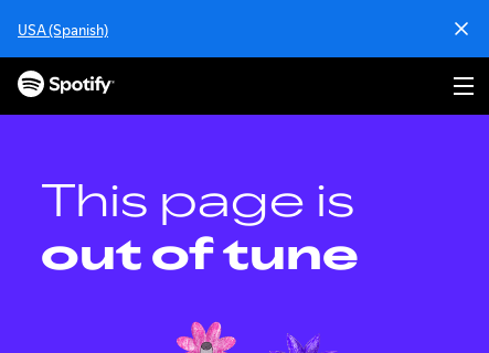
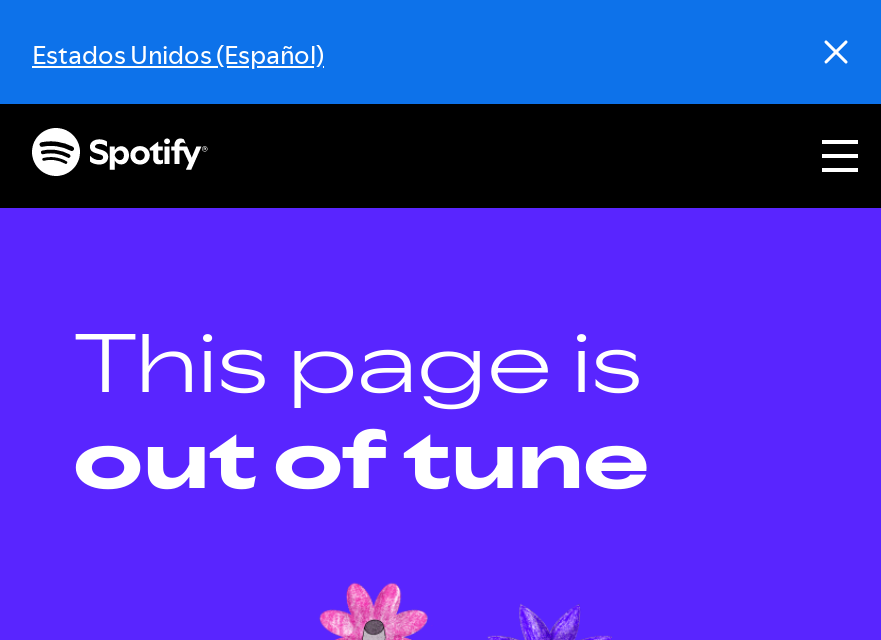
[18,20,108,40] USA (Spanish) -> [32,36,324,72] Estados Unidos (Español)

